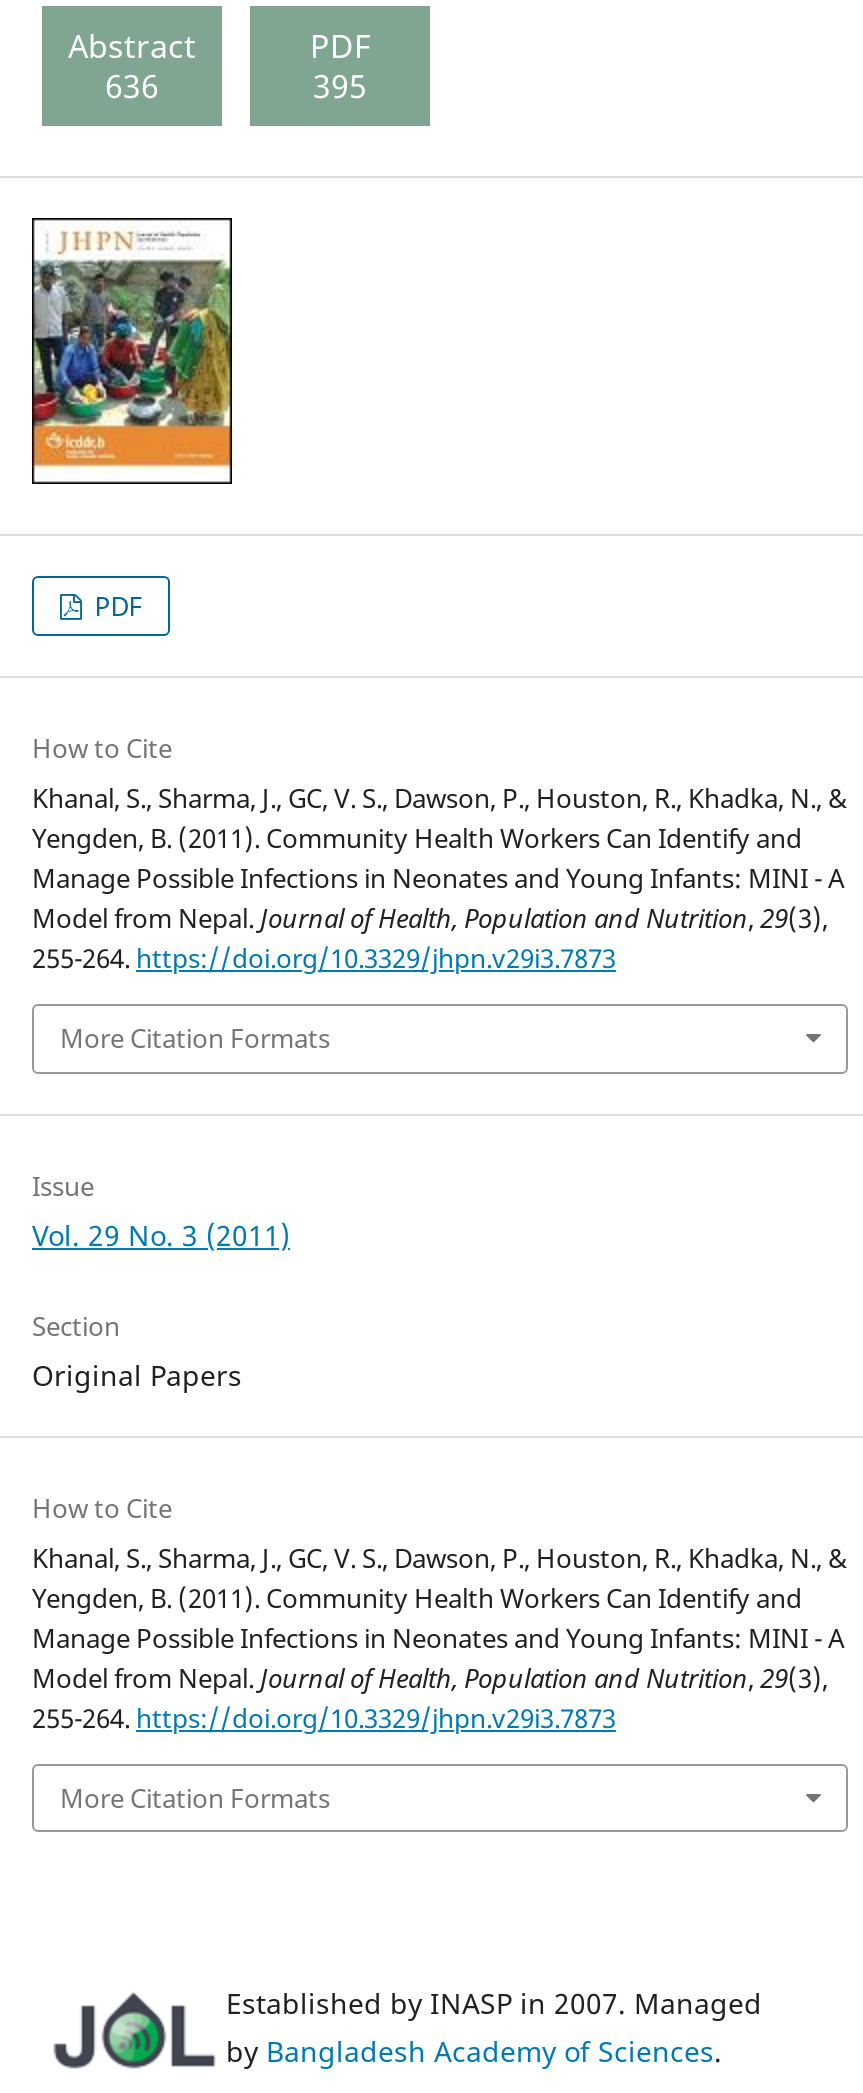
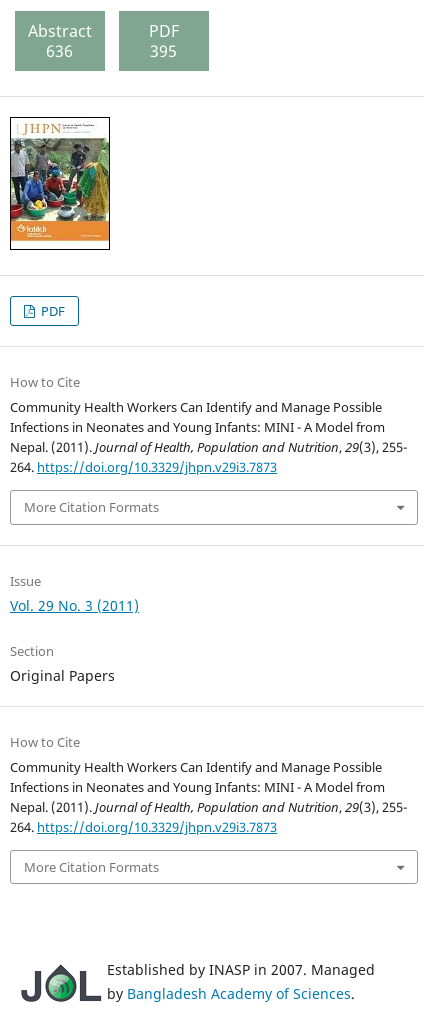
[32,780,848,976] Khanal, S., Sharma, J., GC, V. S., Dawson, P., Houston, R., Khadka, N., & | Yengden, B. (2011). Community Health Workers Can Identify and | Manage Possible Infections in Neonates and Young Infants: MINI - A | Model from Nepal. Journal of Health, Population and Nutrition, 29(3), | 255-264. https://doi.org/10.3329/jhpn.v29i3.7873 -> [10,398,407,476] Community Health Workers Can Identify and Manage Possible | Infections in Neonates and Young Infants: MINI - A Model from | Nepal. (2011).Journal of Health, Population and Nutrition, 29(3), 255- | 264. https://doi.org/10.3329/jhpn.v29i3.7873
[32,1539,848,1735] Khanal, S., Sharma, J., GC, V. S., Dawson, P., Houston, R., Khadka, N., & | Yengden, B. (2011). Community Health Workers Can Identify and | Manage Possible Infections in Neonates and Young Infants: MINI - A | Model from Nepal. Journal of Health, Population and Nutrition, 29(3), | 255-264. https://doi.org/10.3329/jhpn.v29i3.7873 -> [10,758,407,836] Community Health Workers Can Identify and Manage Possible | Infections in Neonates and Young Infants: MINI - A Model from | Nepal. (2011). Journal of Health, Population and Nutrition, 29(3), 255- | 264. https://doi.org/10.3329/jhpn.v29i3.7873

